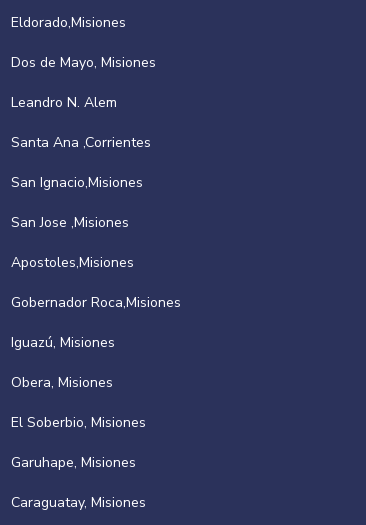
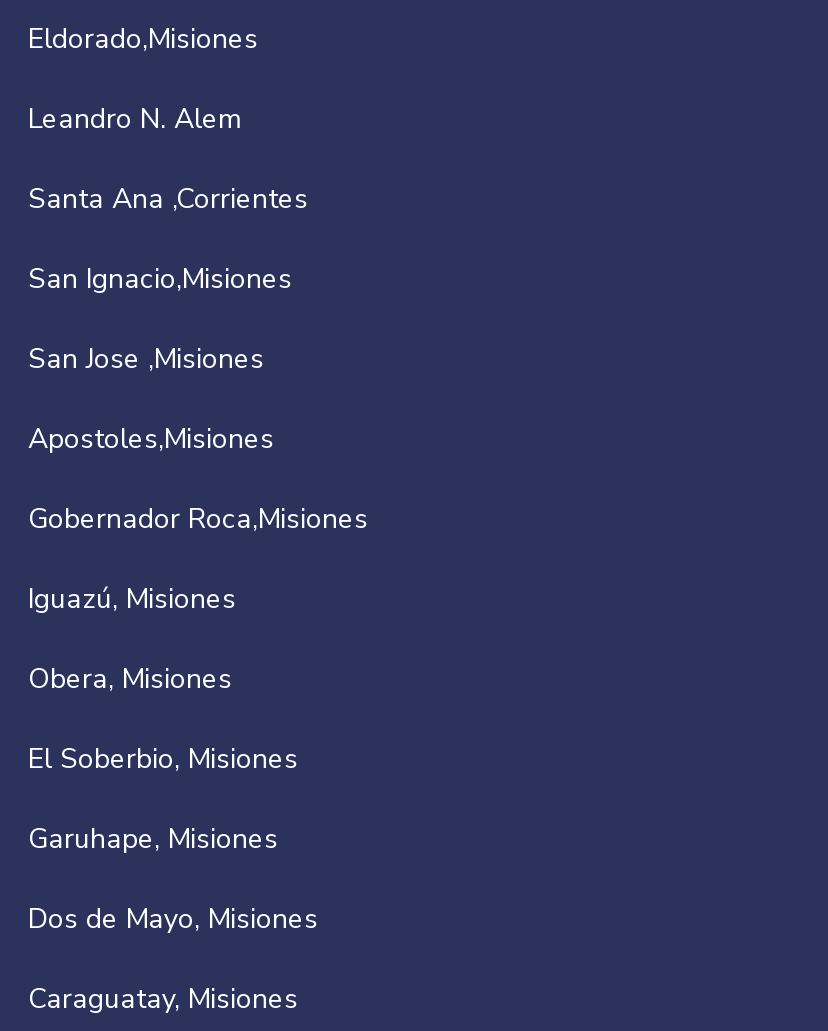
moved [11,53,156,72] -> [28,900,318,938]: Dos de Mayo, Misiones
moved [11,93,181,472] -> [28,100,368,858]: Leandro N. Alem | Santa Ana ,Corrientes | San Ignacio,Misiones | ... | El Soberbio, Misiones | Garuhape, Misiones

